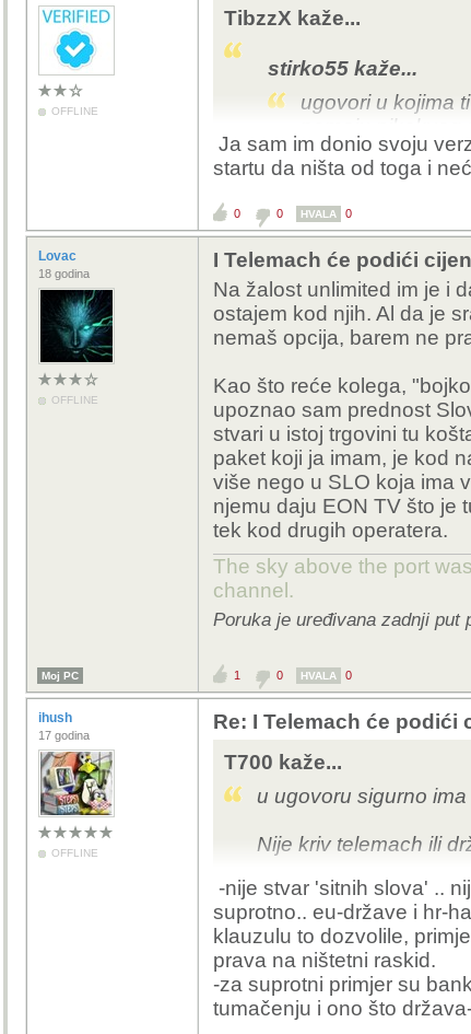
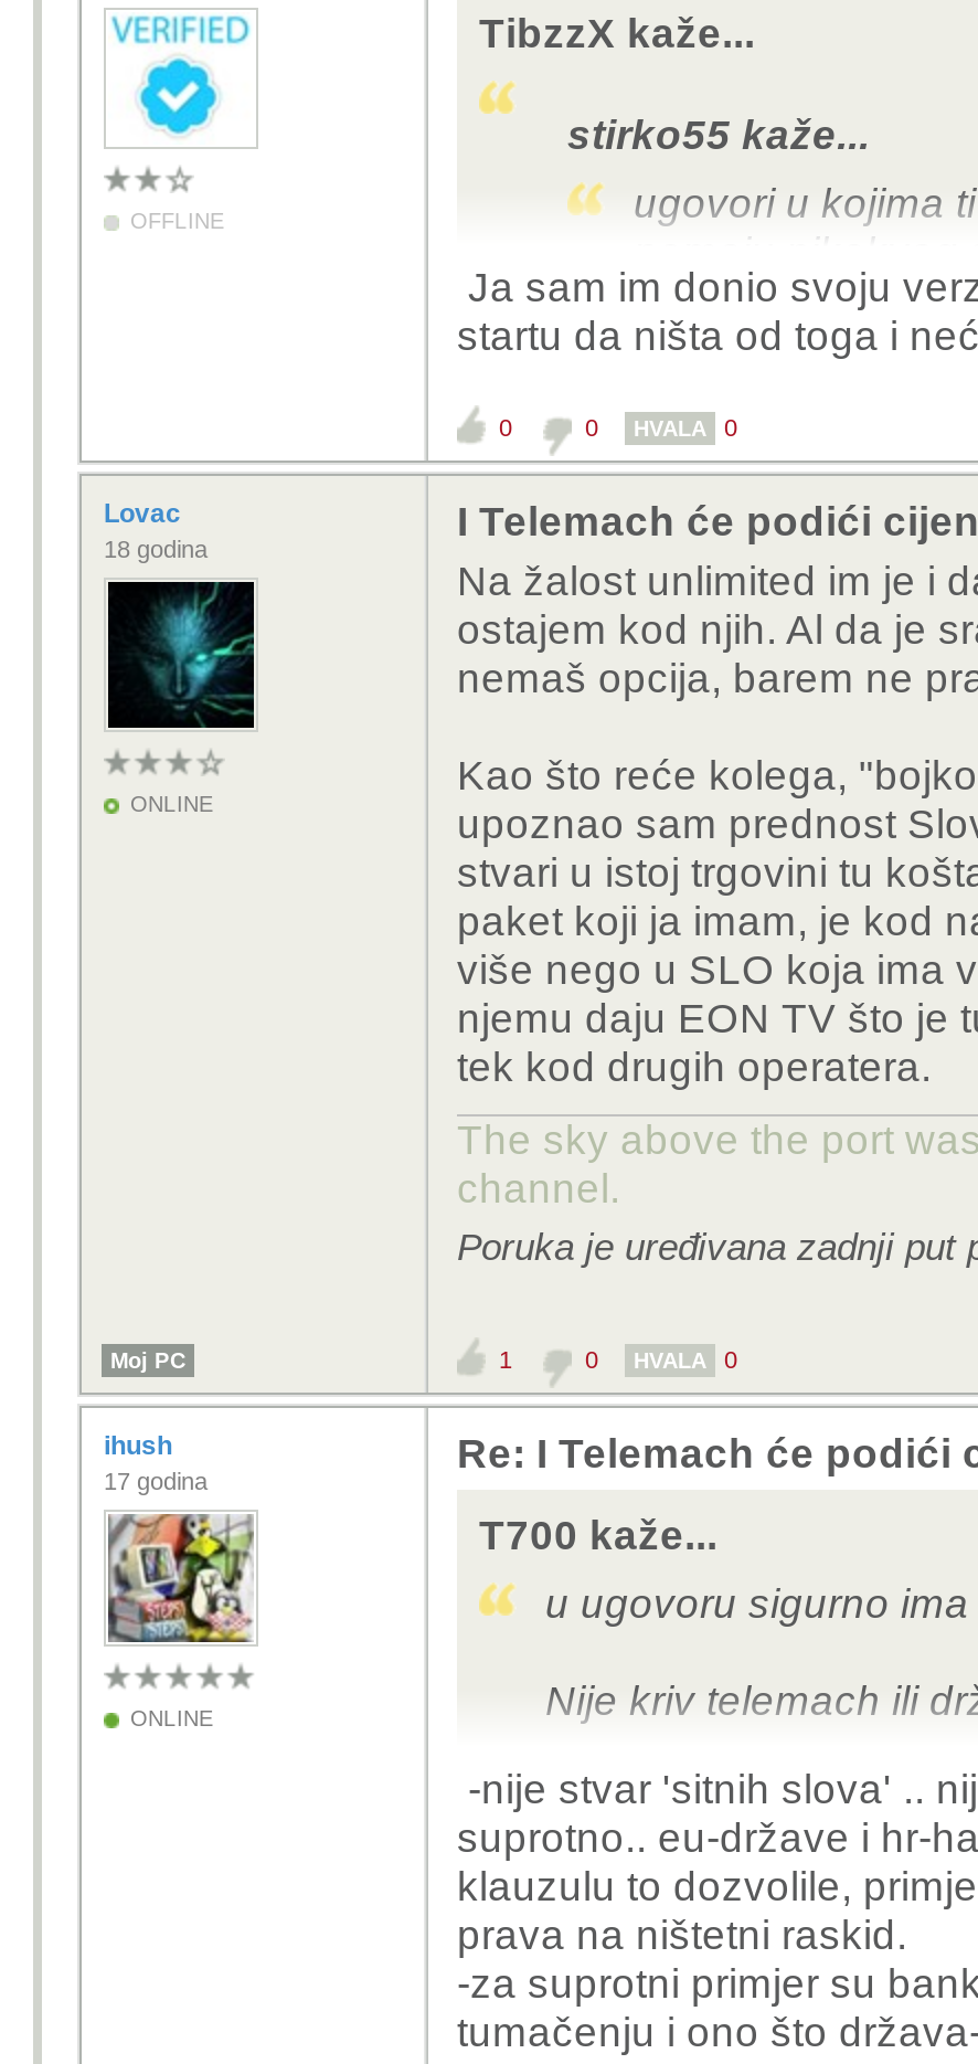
[51,394,98,406] OFFLINE -> [130,792,214,816] ONLINE
[51,847,98,859] OFFLINE -> [130,1706,214,1730] ONLINE

